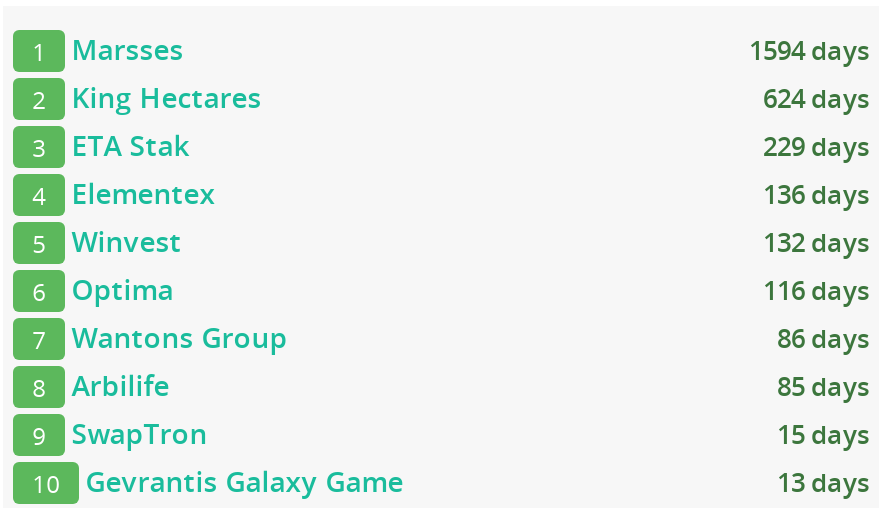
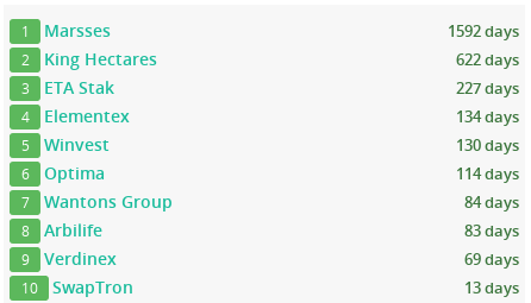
[749,32,869,68] 1594 days -> [448,20,519,42] 1592 days
[763,80,869,116] 624 days -> [456,49,519,70] 622 days
[763,128,869,164] 229 days -> [456,77,519,99] 227 days
[763,176,869,212] 136 days -> [456,106,519,127] 134 days
[763,224,869,260] 132 days -> [456,134,519,156] 130 days
[763,272,869,308] 116 days -> [456,163,519,184] 114 days
[777,320,869,356] 86 days -> [464,191,519,213] 84 days
[777,368,869,404] 85 days -> [464,220,519,241] 83 days
[71,414,869,452] SwapTron | 15 days -> [44,247,519,270] Verdinex | 69 days
[85,462,403,500] Gevrantis Galaxy Game -> [53,276,134,298] SwapTron

